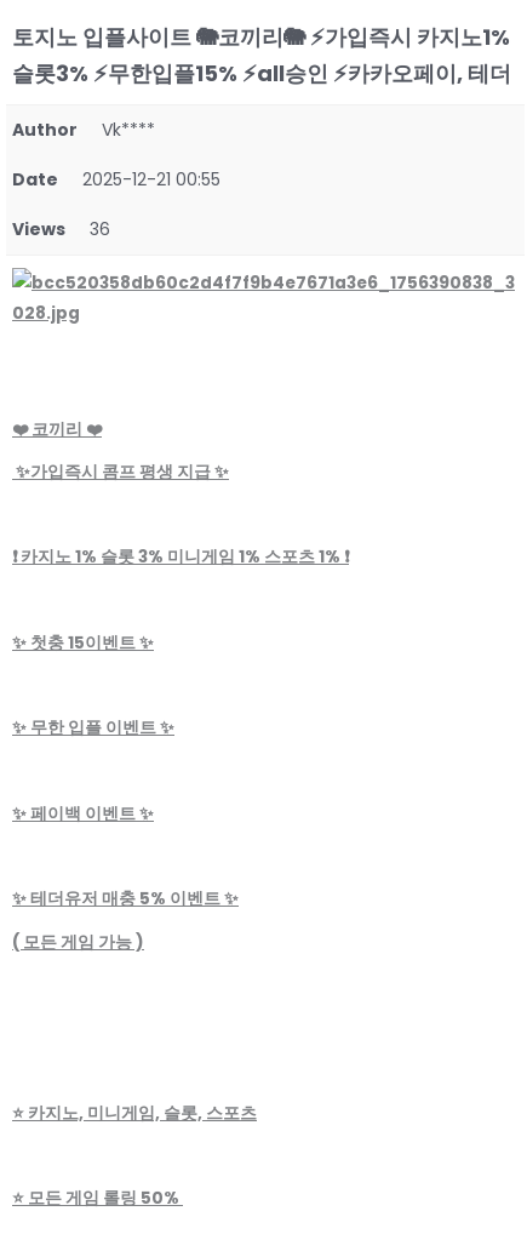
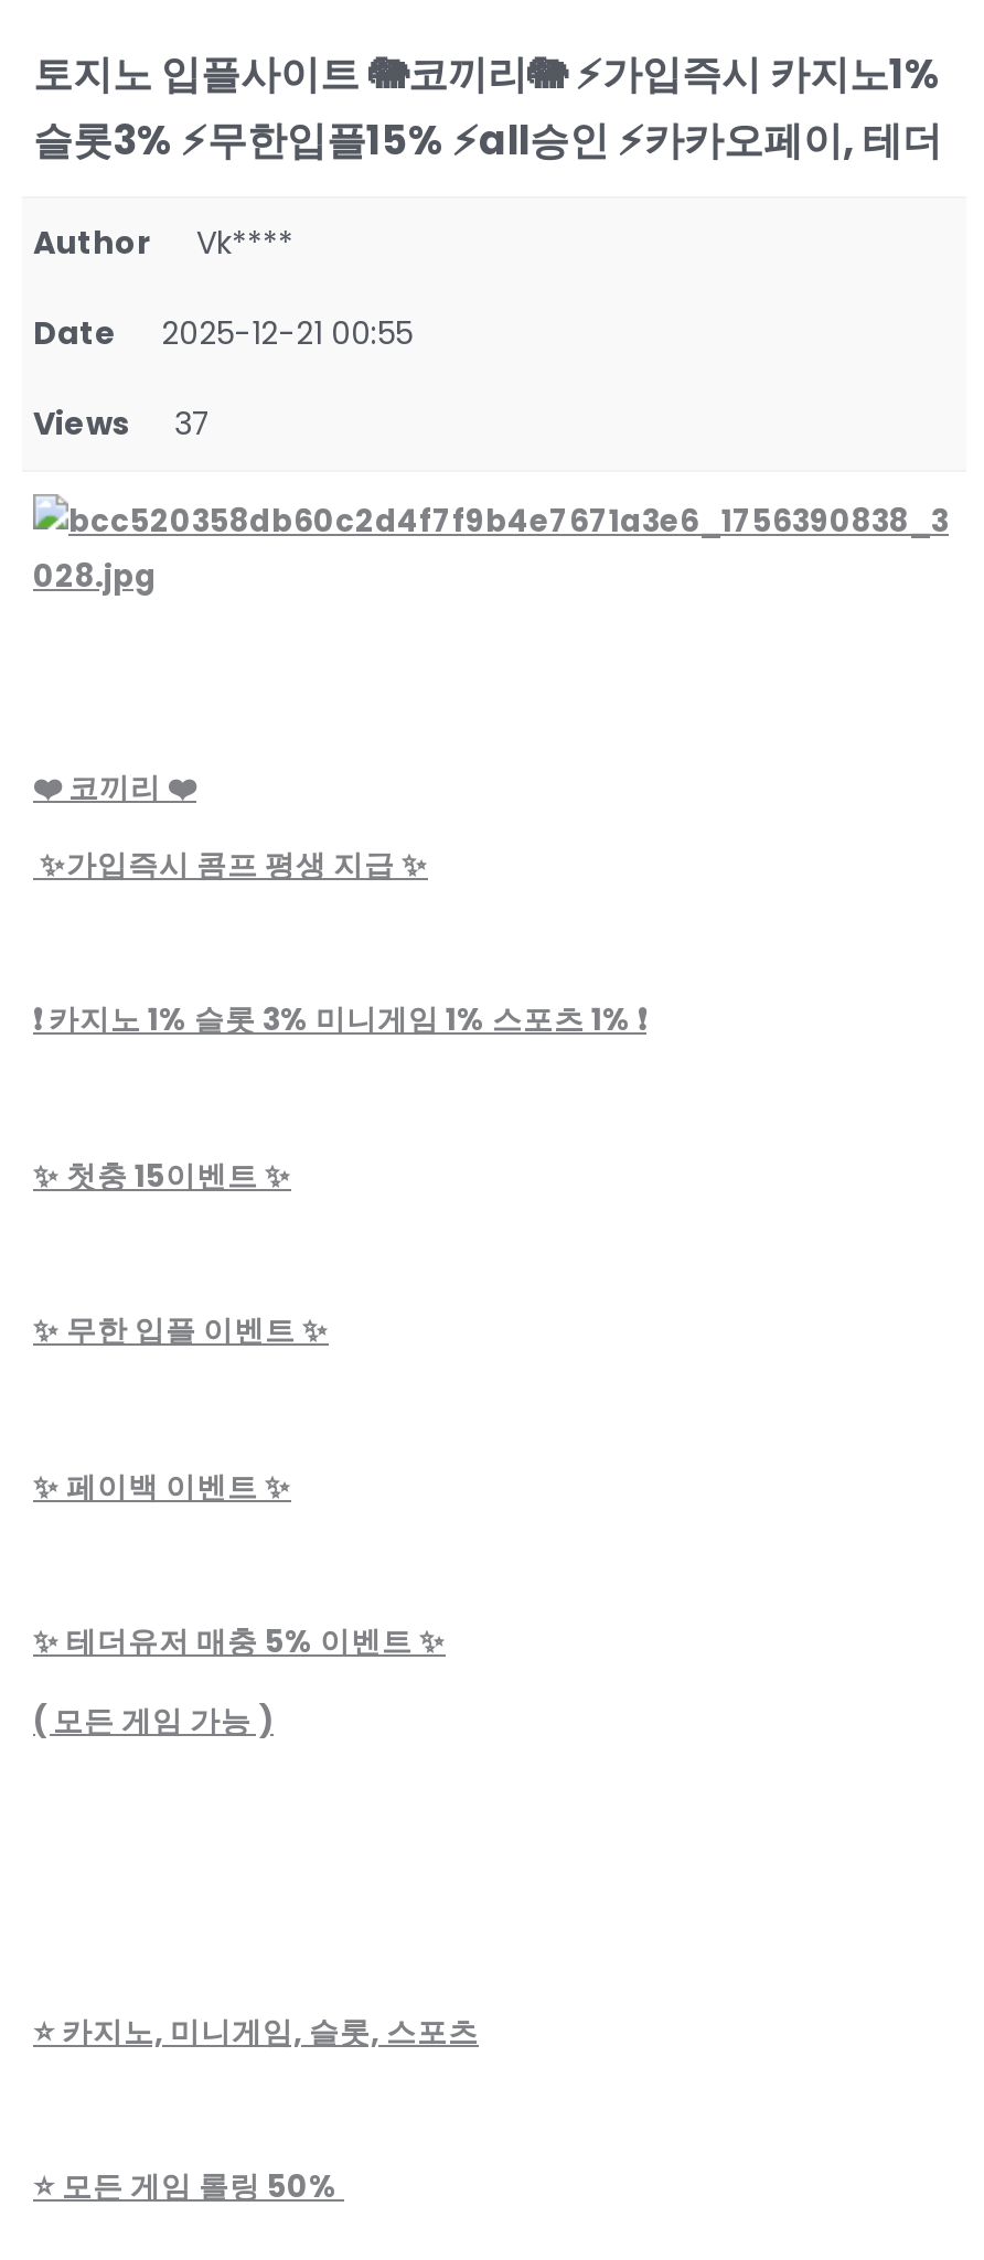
[12,217,110,241] Views 36 -> [33,401,212,446] Views 37

